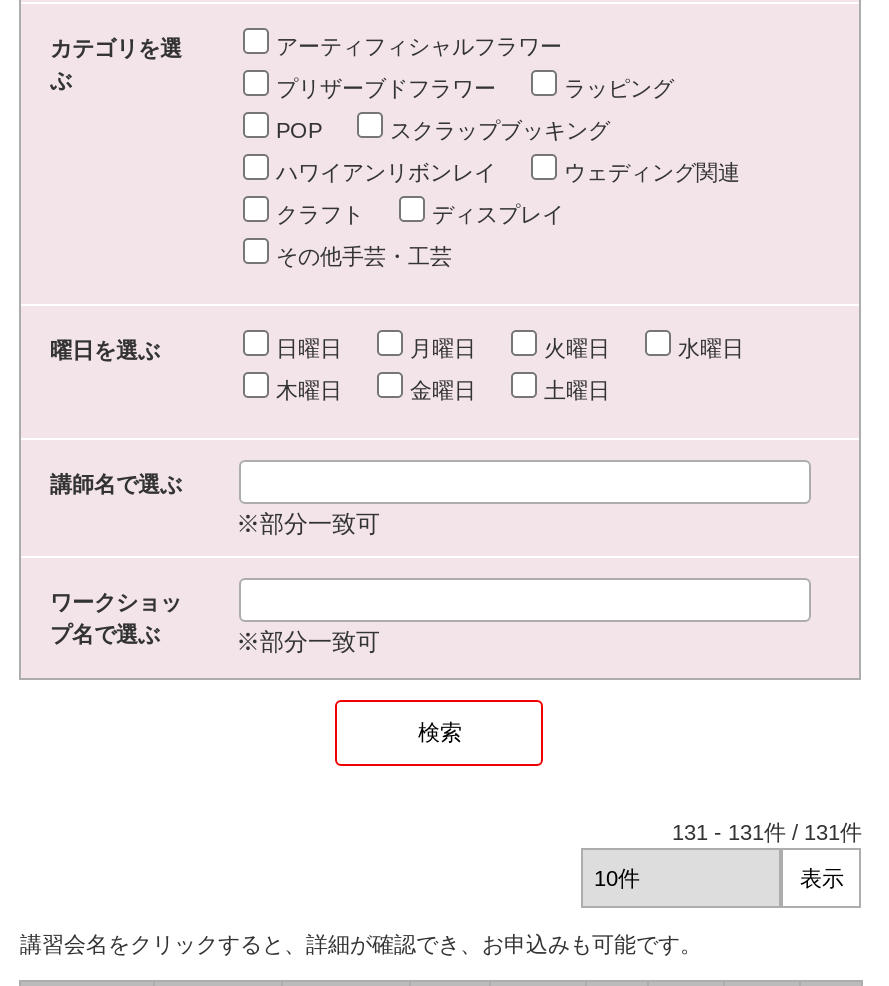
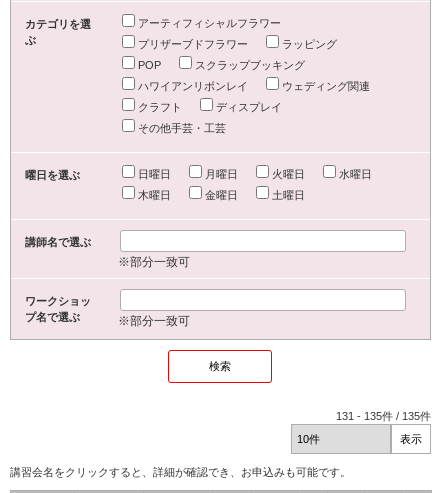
[672,820,862,844] 131 - 131件 / 131件 -> [336,410,431,422] 131 - 135件 / 135件

